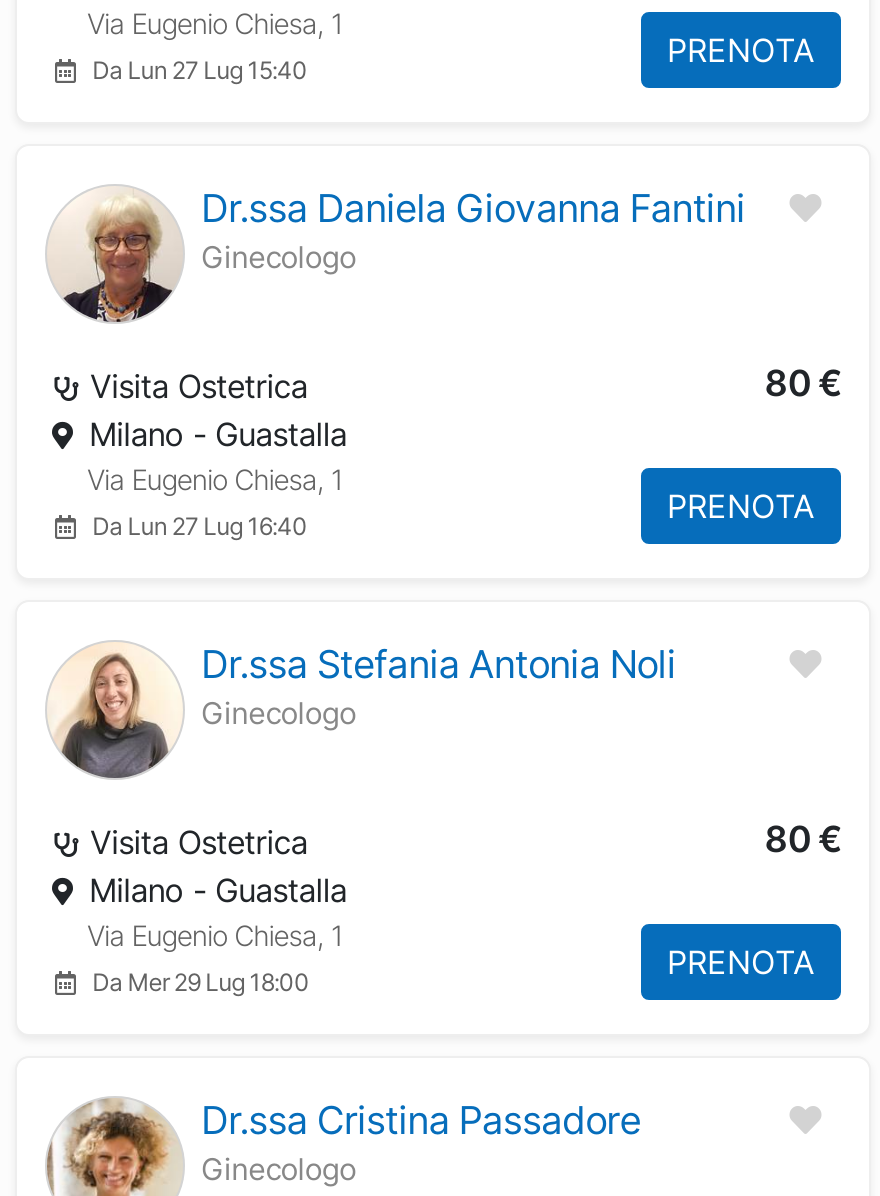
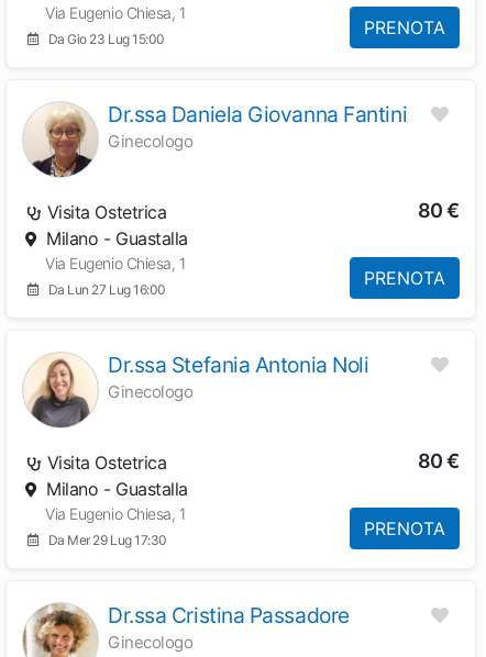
[92,55,307,85] Da Lun 27 Lug 15:40 -> [48,30,165,47] Da Gio 23 Lug 15:00
[92,511,307,541] Da Lun 27 Lug 16:40 -> [48,281,166,297] Da Lun 27 Lug 16:00
[92,967,309,997] Da Mer 29 Lug 18:00 -> [48,531,167,548] Da Mer 29 Lug 17:30

